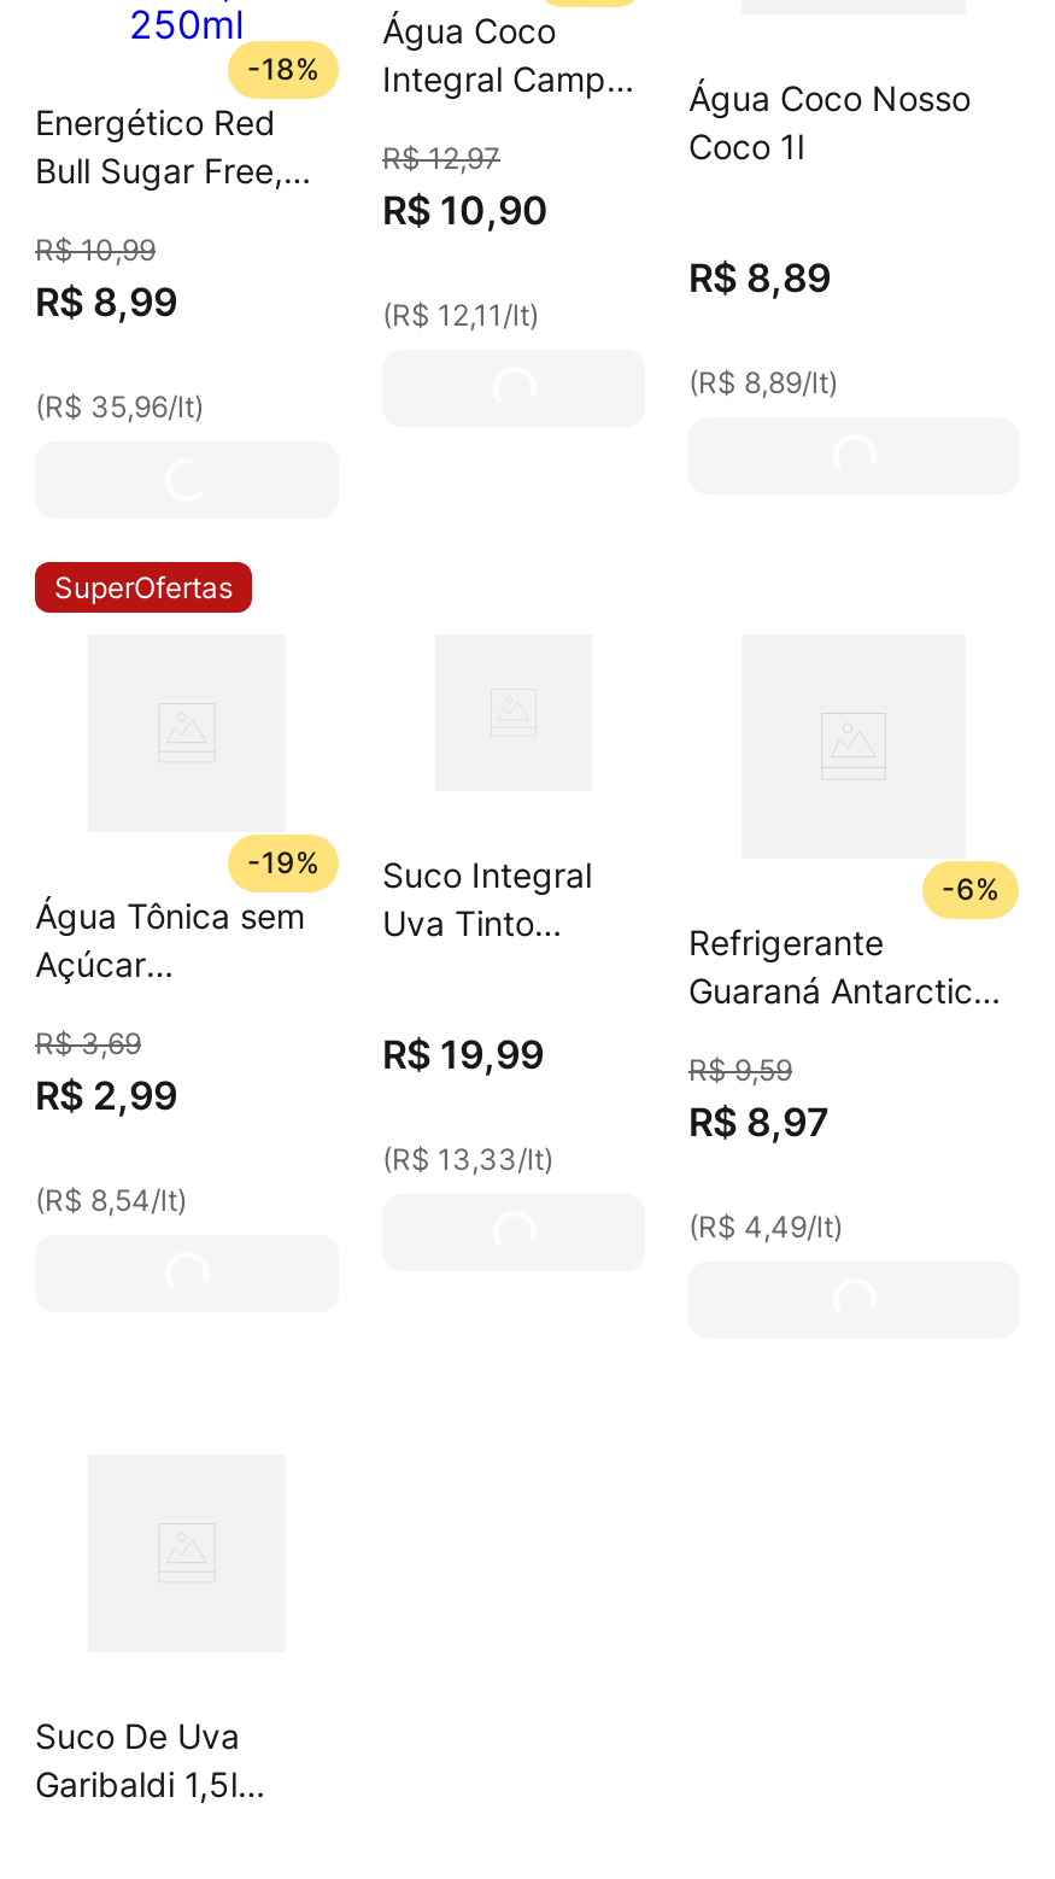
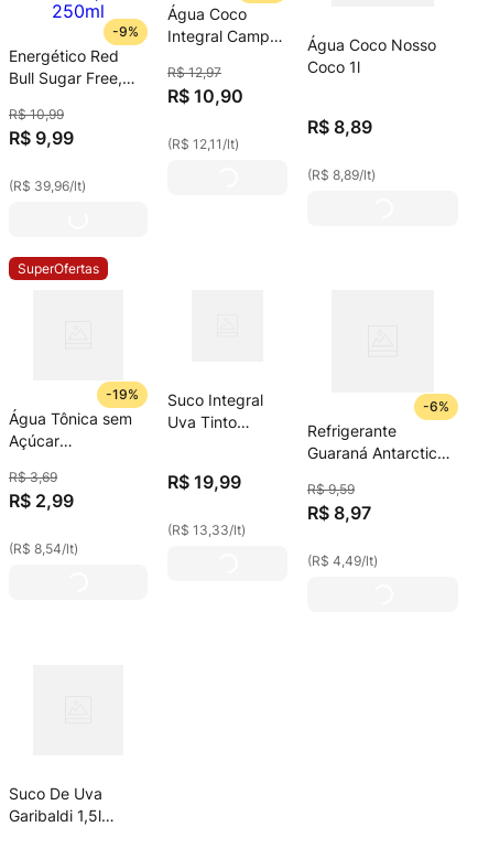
[247,51,320,87] -18% -> [112,23,139,40] -9%
[35,277,177,326] R$ 8,99 -> [9,127,74,149] R$ 9,99
[35,388,204,425] (R$ 35,96/lt) -> [9,178,86,194] (R$ 39,96/lt)

